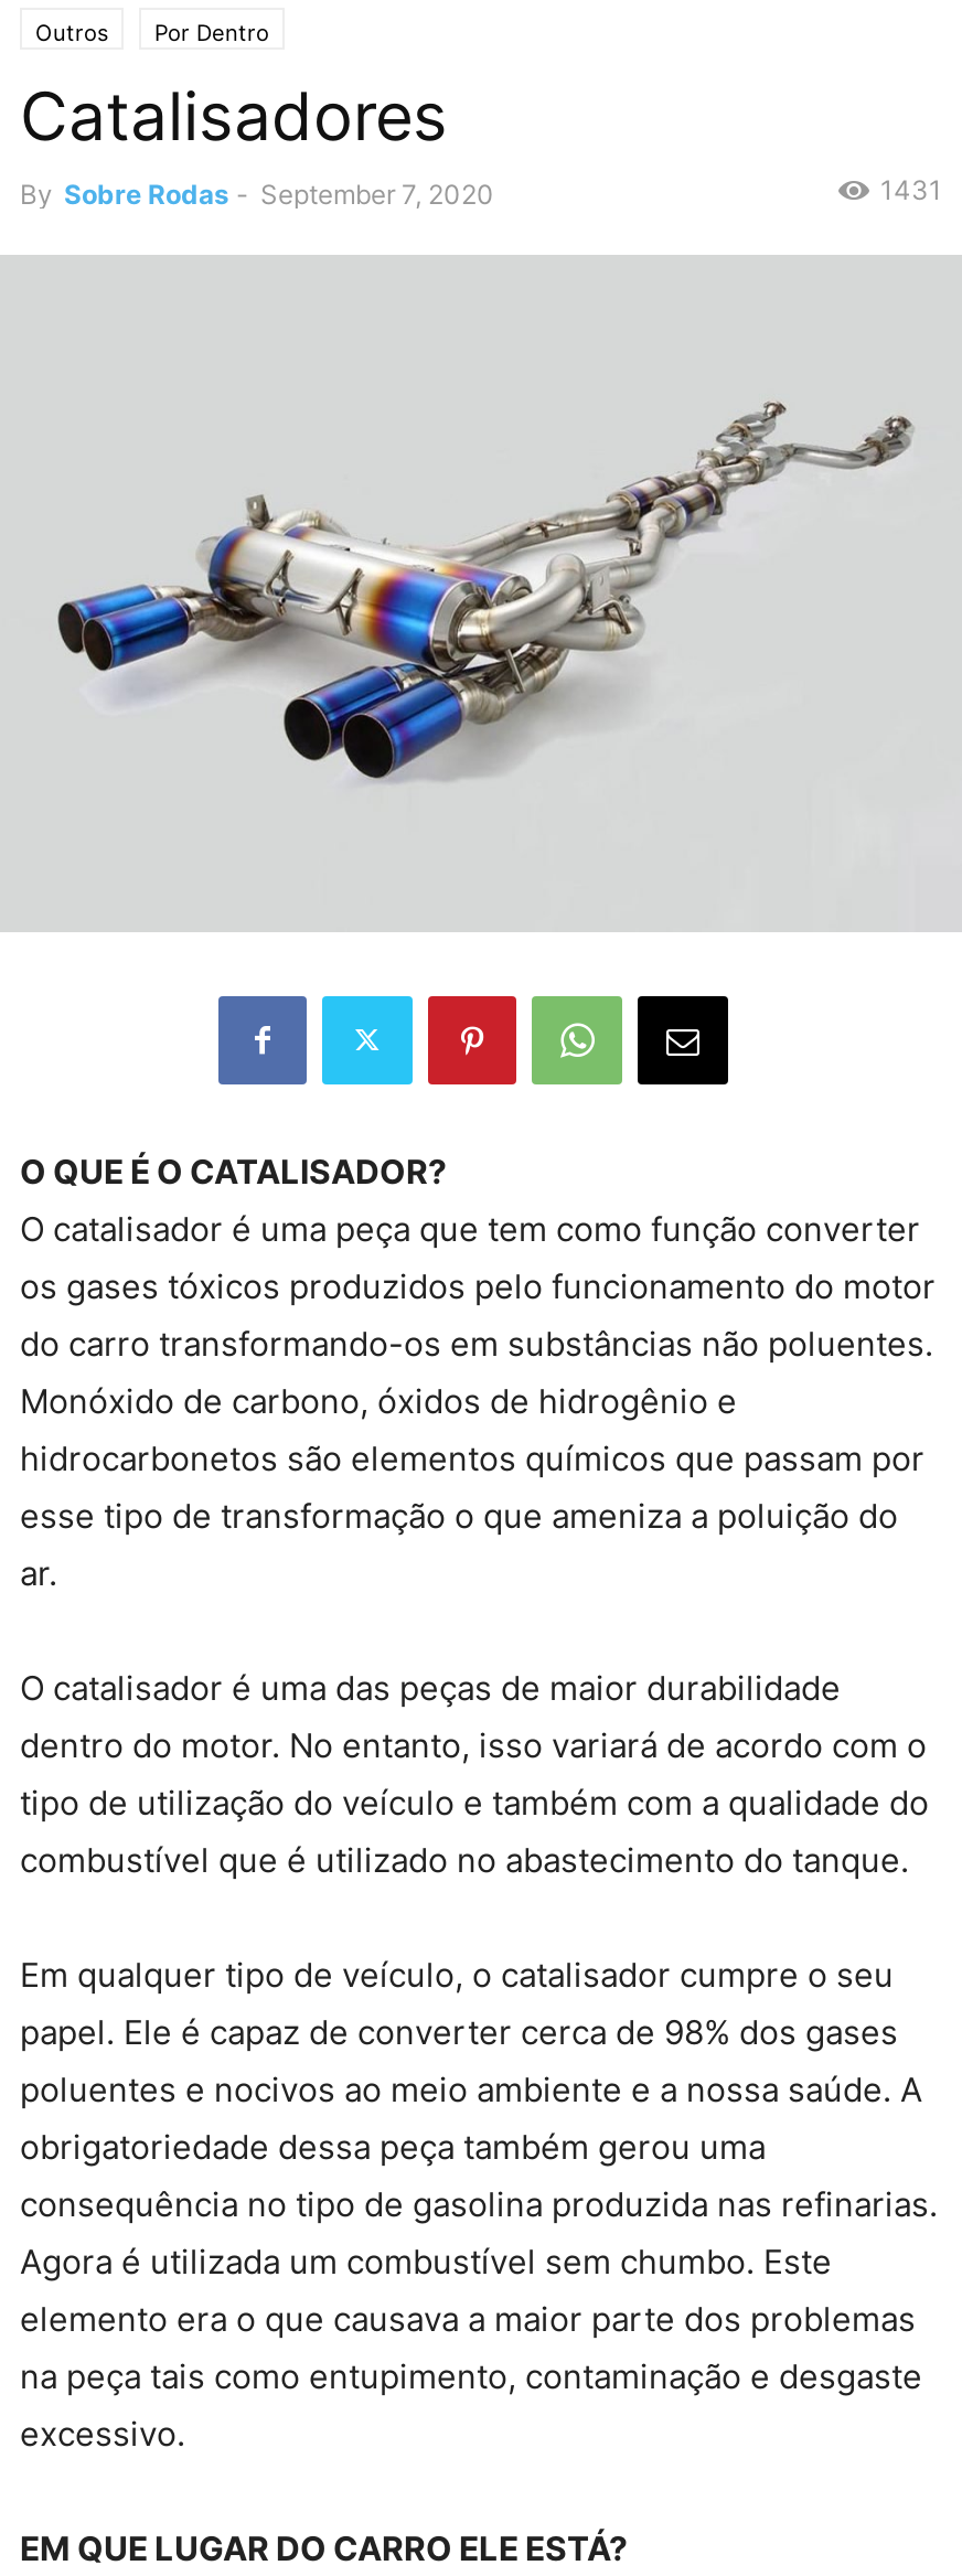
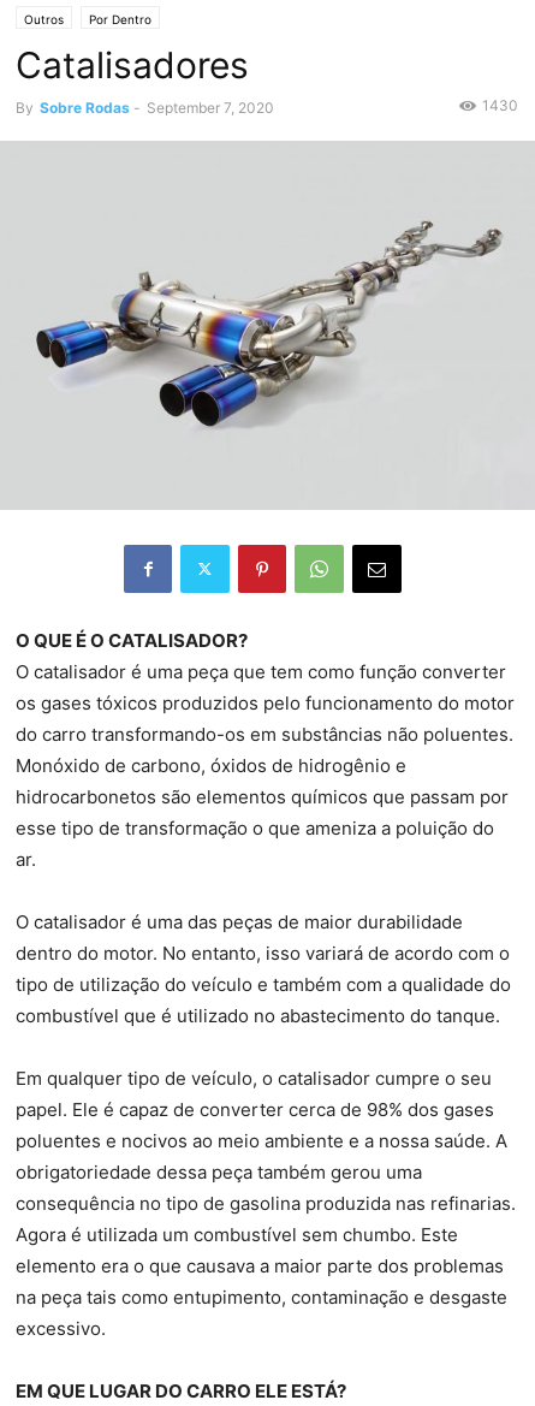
[880,173,942,206] 1431 -> [482,96,518,114] 1430

